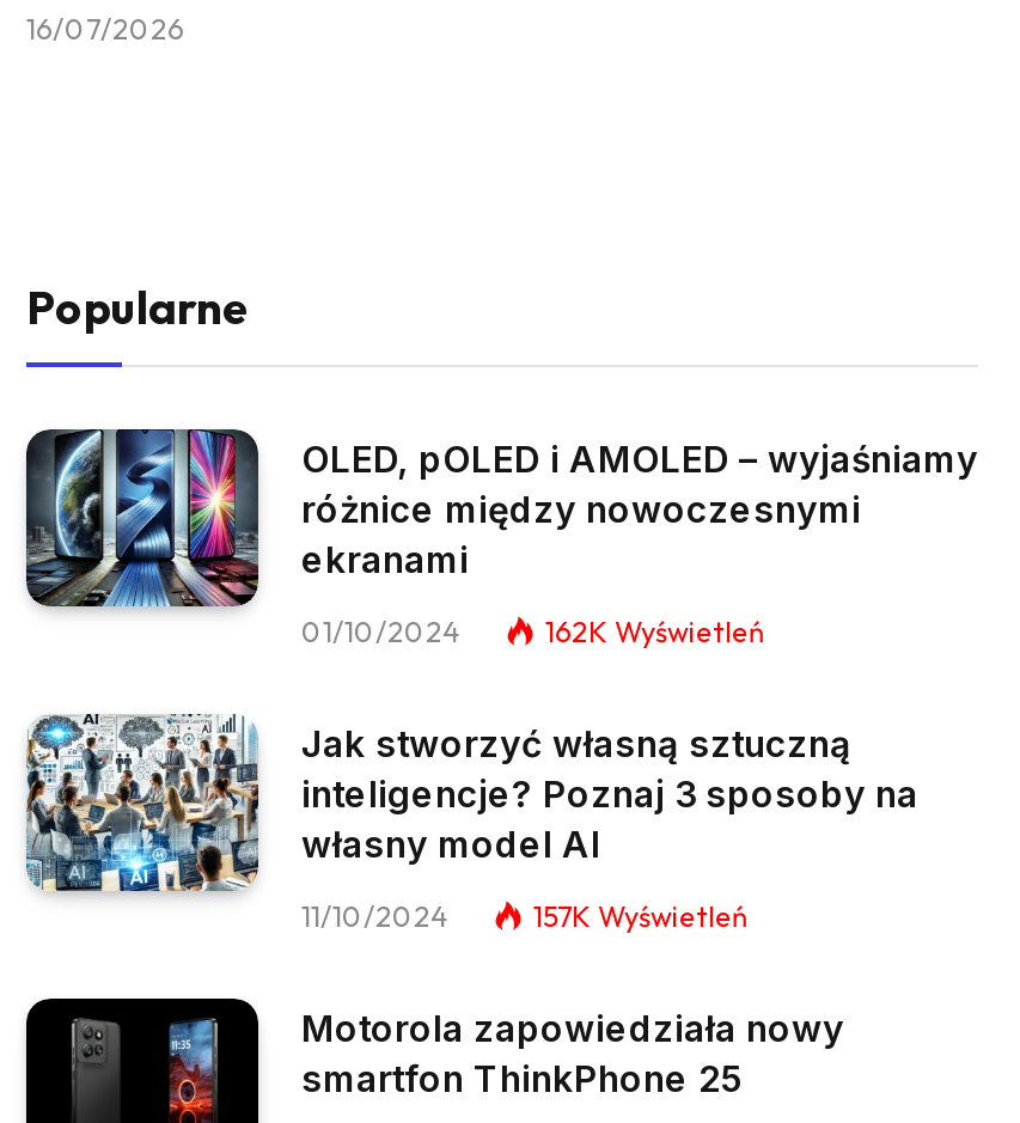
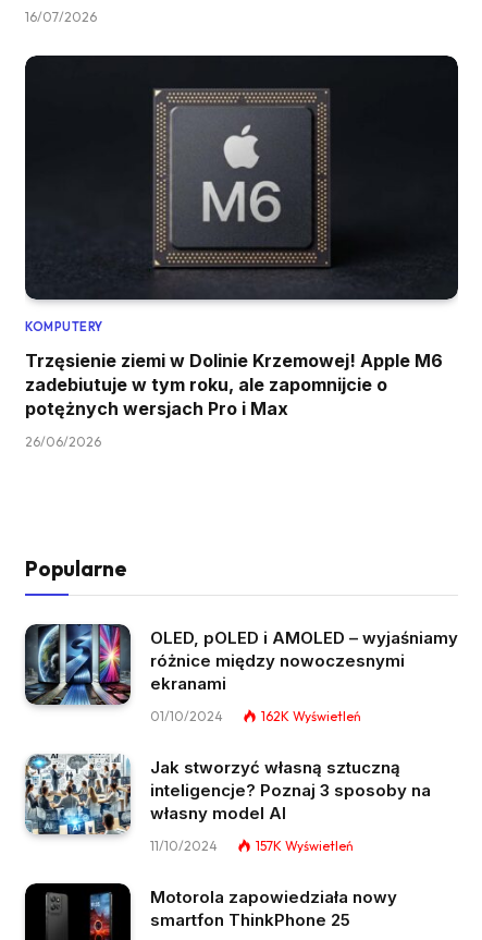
none -> [24,54,459,450] [image] | KOMPUTERY | Trzęsienie ziemi w Dolinie Krzemowej! Apple M6 | zadebiutuje w tym roku, ale zapomnijcie o | potężnych wersjach Pro i Max | 26/06/2026

